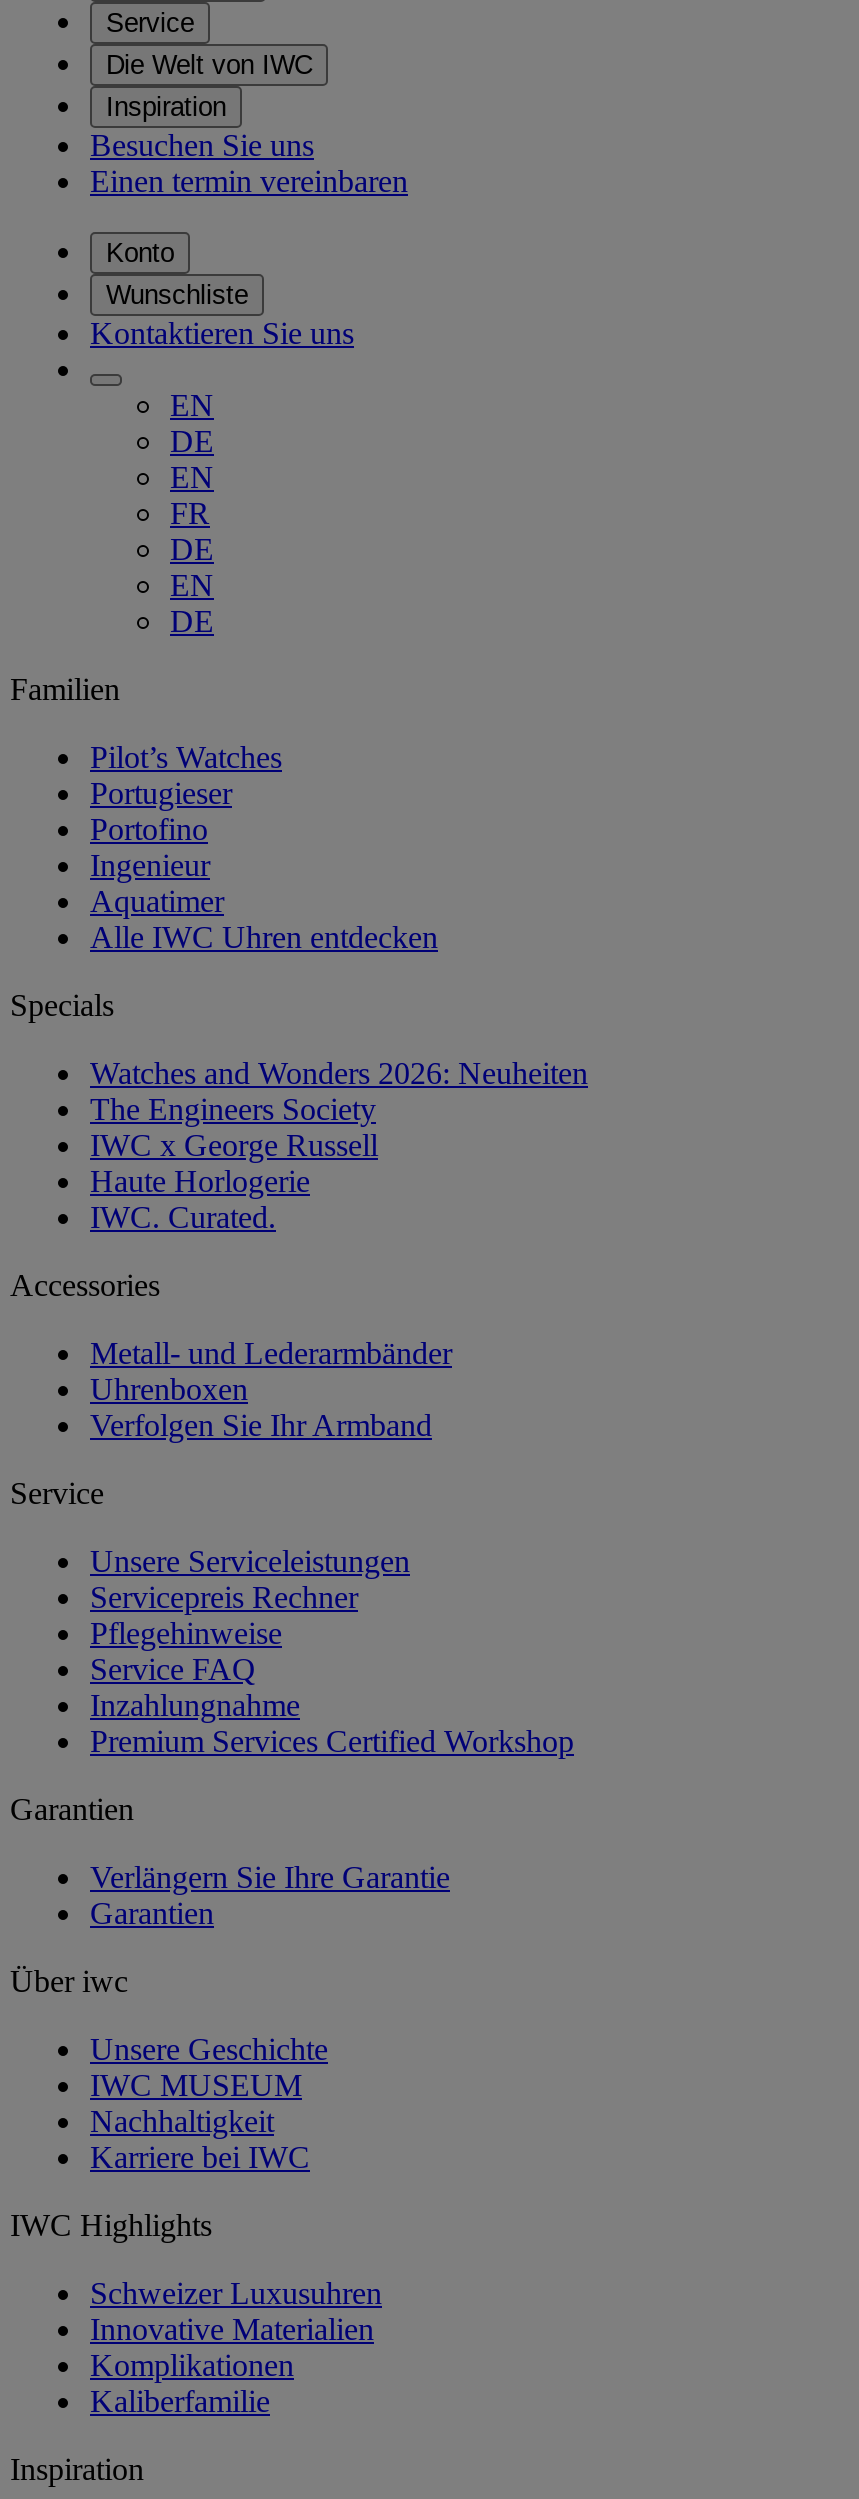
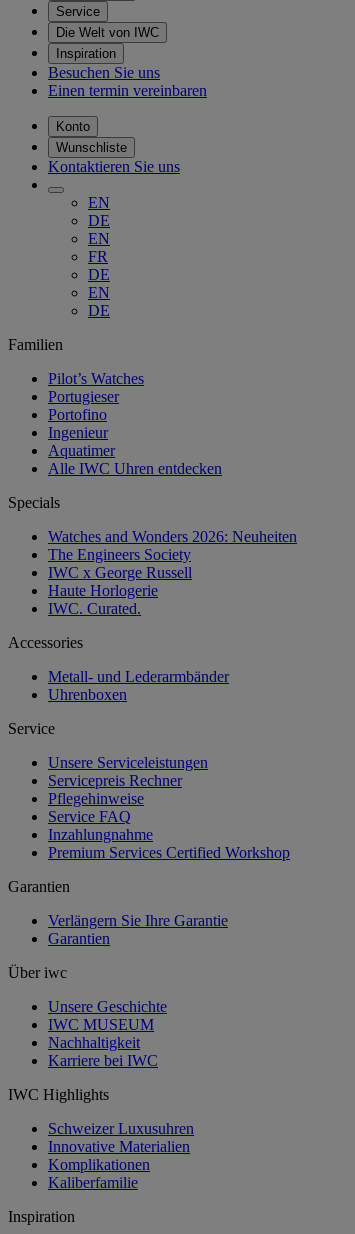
[90,1408,432,1442] Verfolgen Sie Ihr Armband -> none

